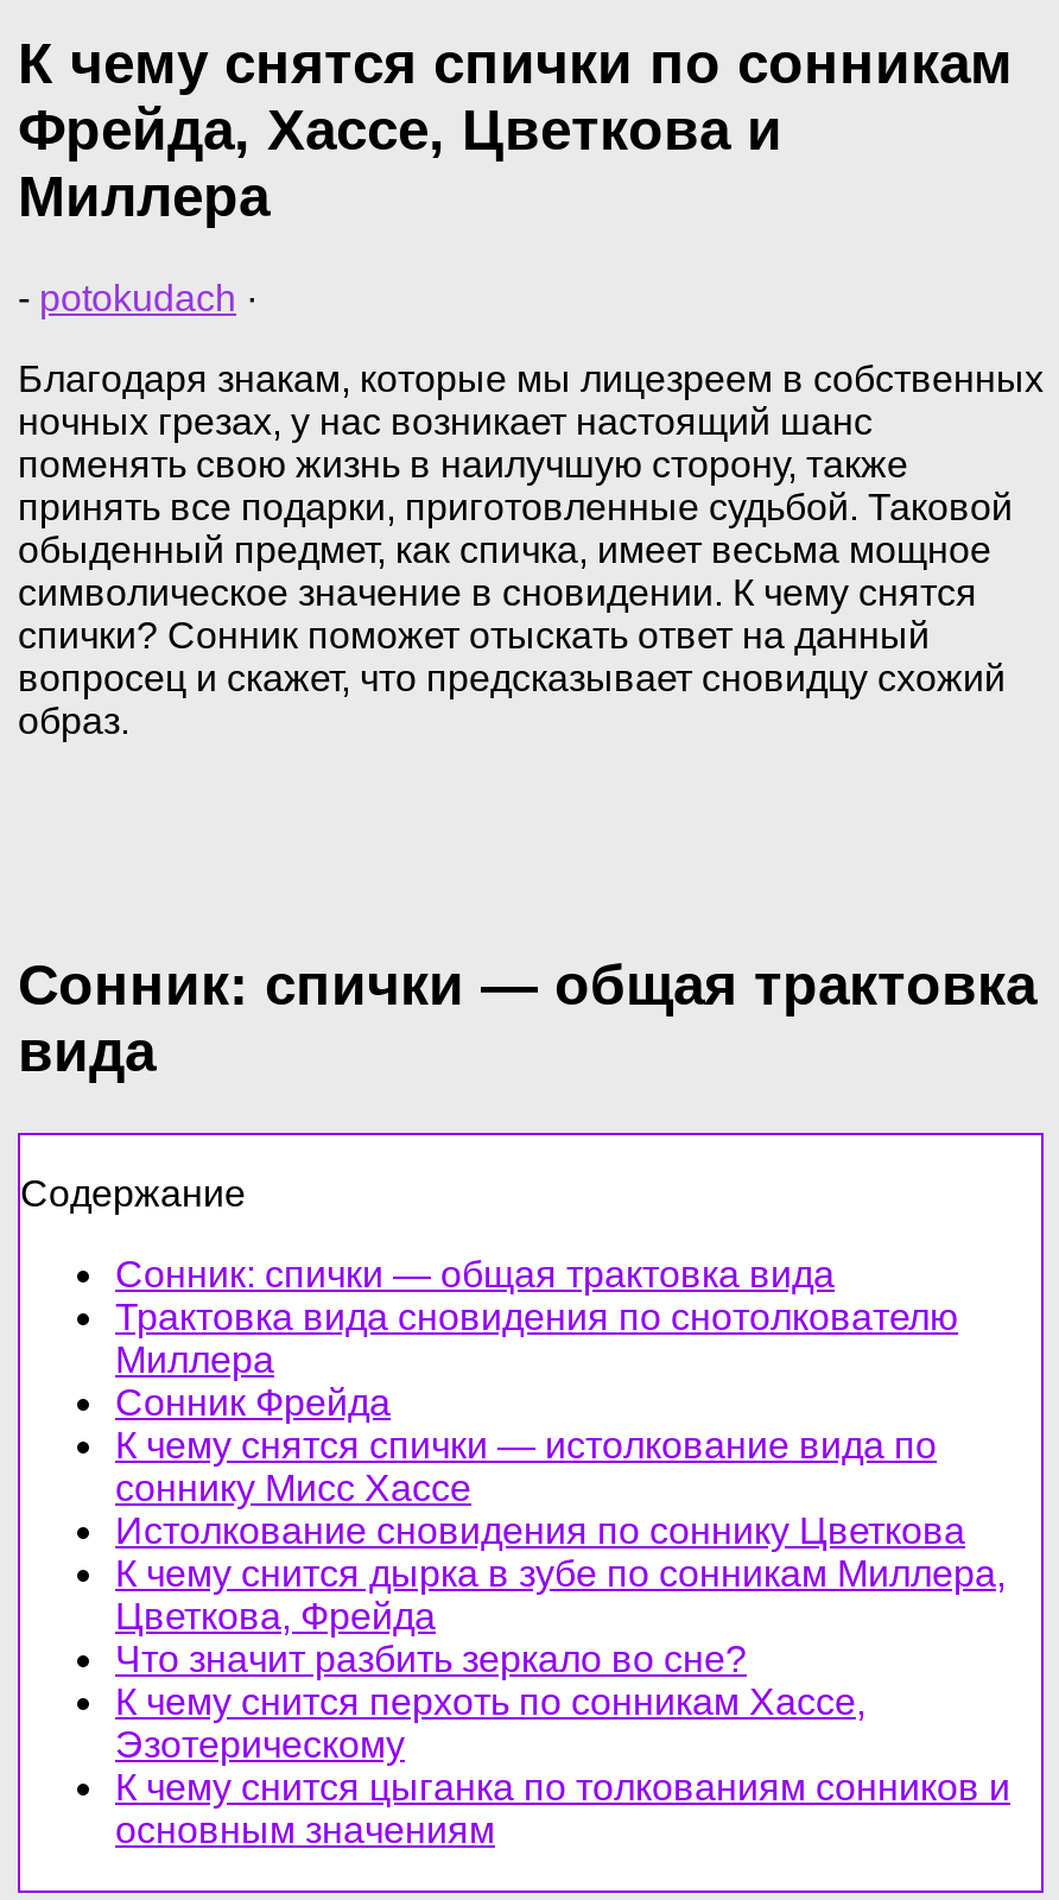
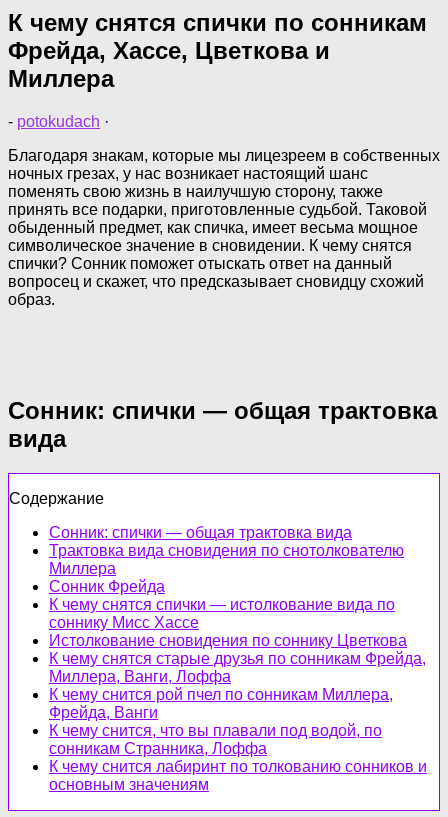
[115,1552,1010,1806] К чему снится дырка в зубе по сонникам Миллера, | Цветкова, Фрейда | Что значит разбить зеркало во сне? | К чему снится перхоть по сонникам Хассе, | Эзотерическому | К чему снится цыганка по толкованиям сонников и -> [49,650,427,775] К чему снятся старые друзья по сонникам Фрейда, | Миллера, Ванги, Лоффа | К чему снится рой пчел по сонникам Миллера, | Фрейда, Ванги | К чему снится, что вы плавали под водой, по | сонникам Странника, Лоффа | К чему снится лабиринт по толкованию сонников и

